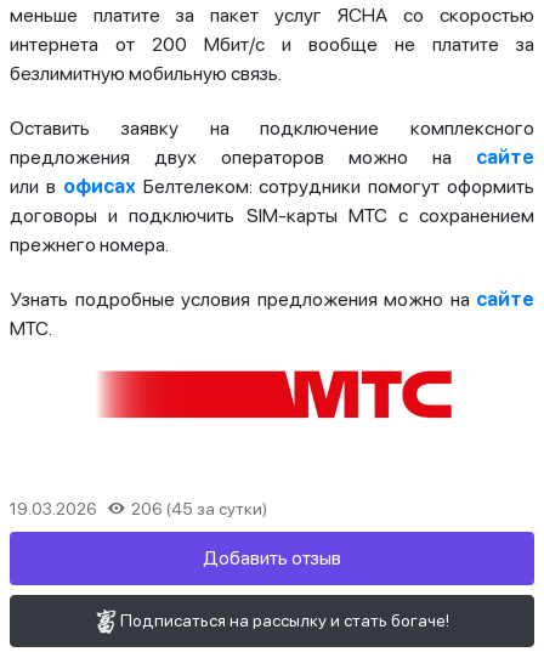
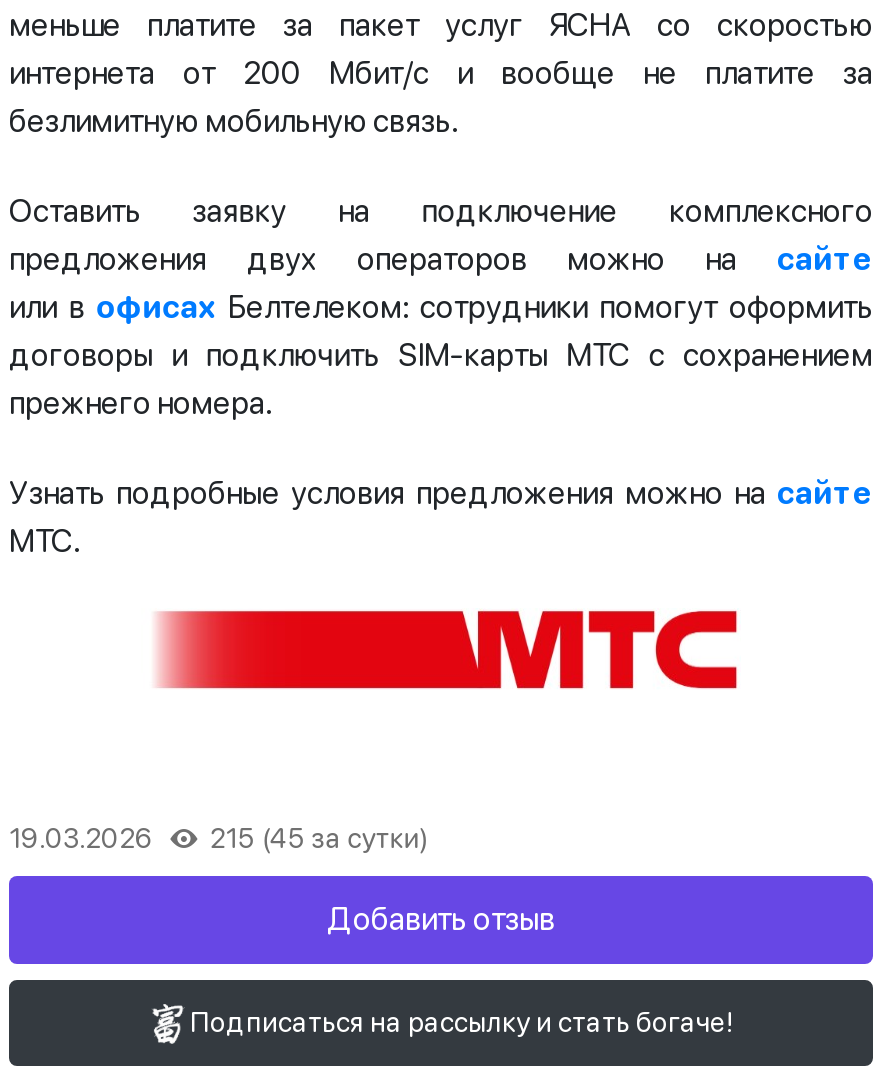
[10,499,267,518] 19.03.2026 206 (45 за сутки) -> [9,821,427,853] 19.03.2026 215 (45 за сутки)

